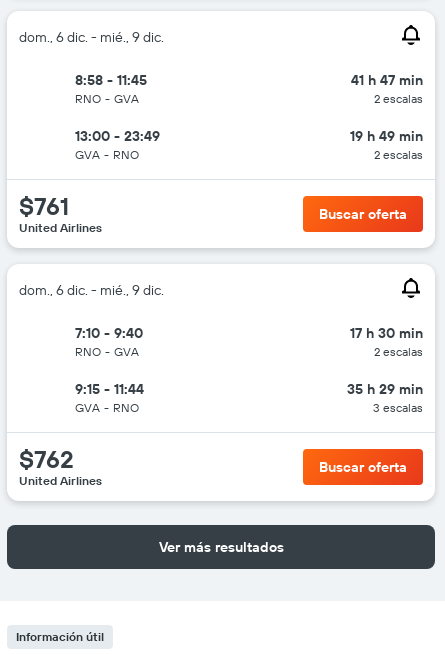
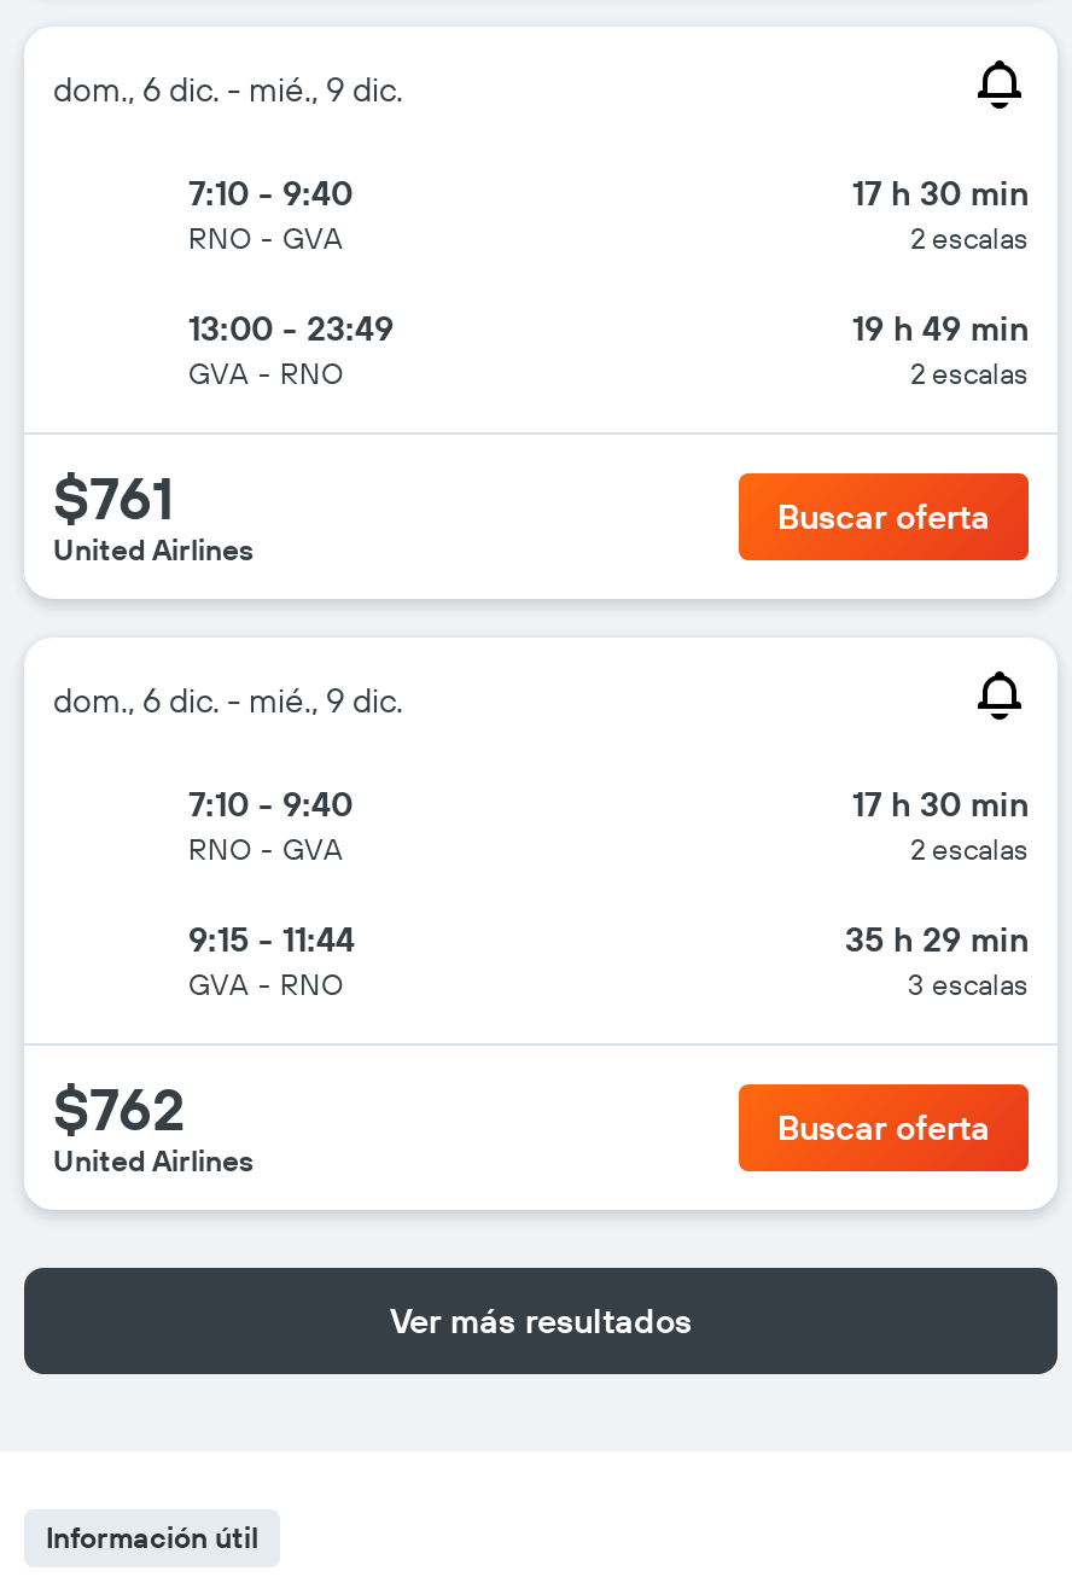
[75,71,147,89] 8:58 - 11:45 -> [188,171,353,215] 7:10 - 9:40
[351,71,423,89] 41 h 47 min -> [852,171,1029,215] 17 h 30 min

